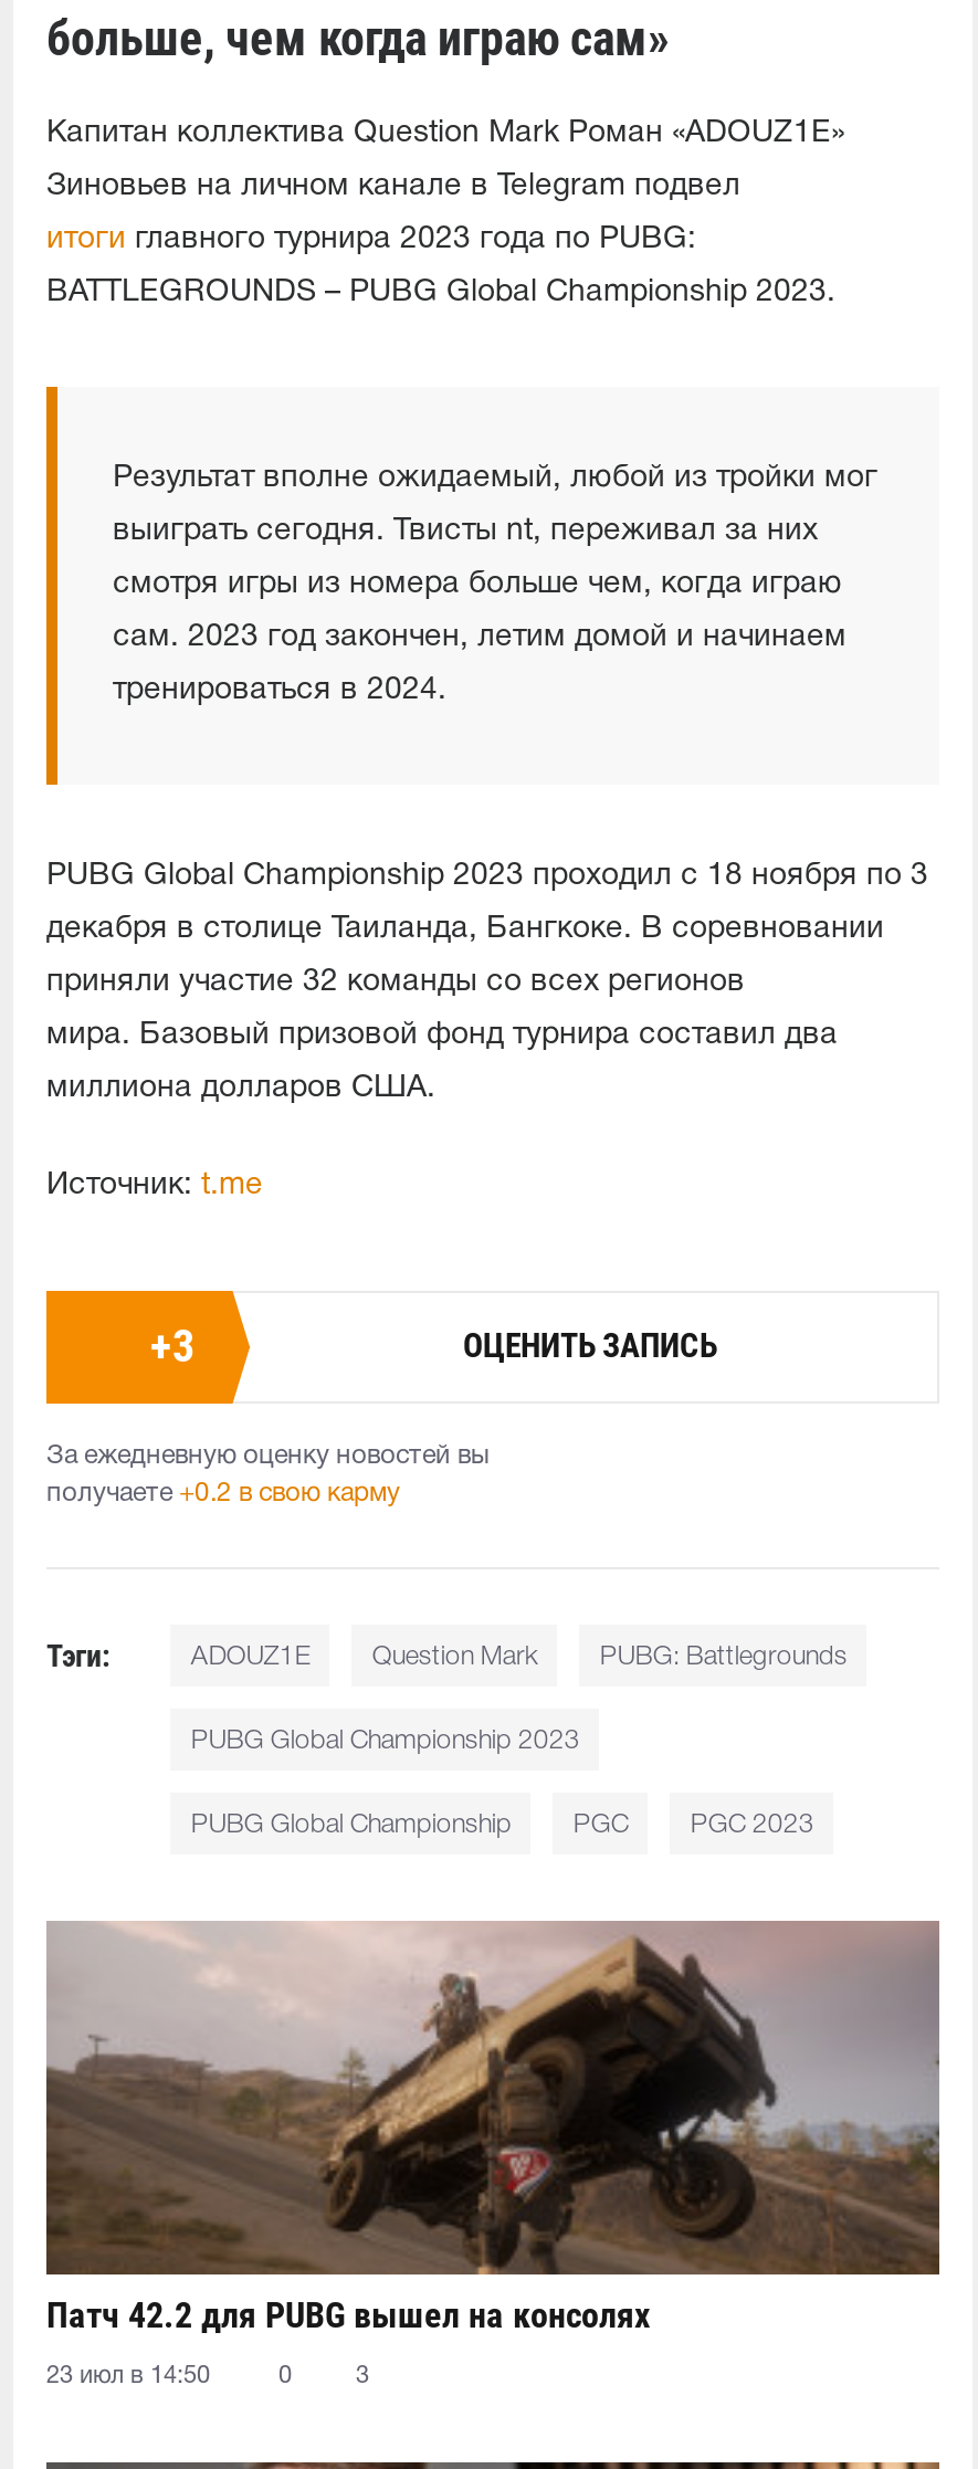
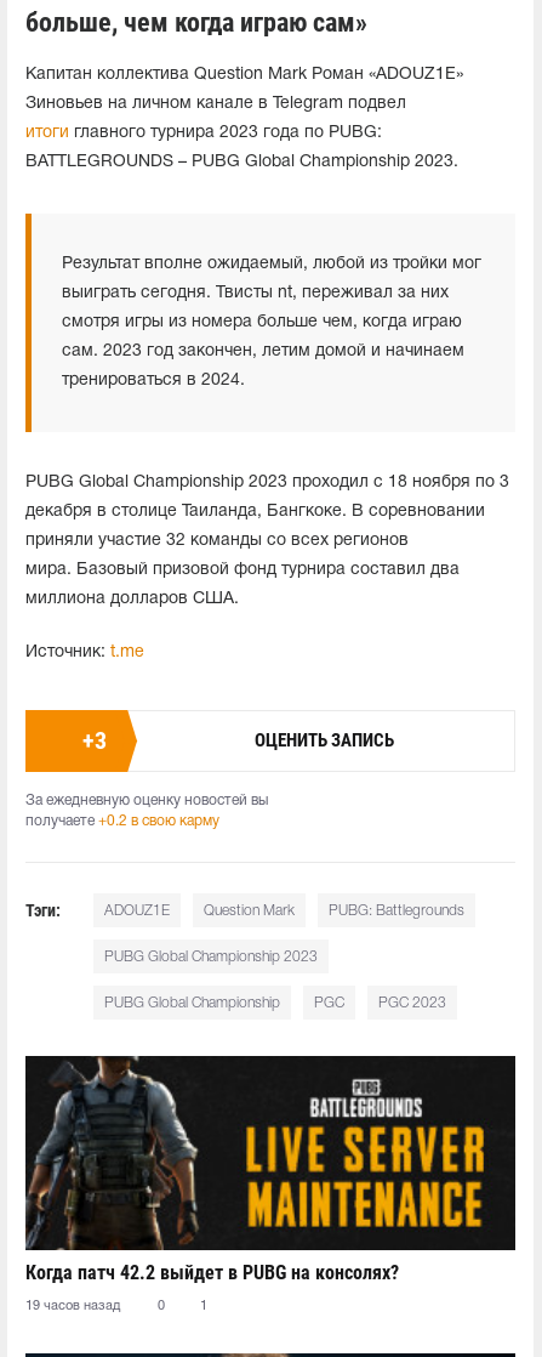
[46,1921,939,2336] [image] | Патч 42.2 для PUBG вышел на консолях -> [25,1055,515,1284] [image] | Когда патч 42.2 выйдет в PUBG на консолях?
[46,2364,210,2387] 23 июл в 14:50 -> [25,1300,120,1312] 19 часов назад
[356,2364,369,2387] 3 -> [200,1300,207,1312] 1

